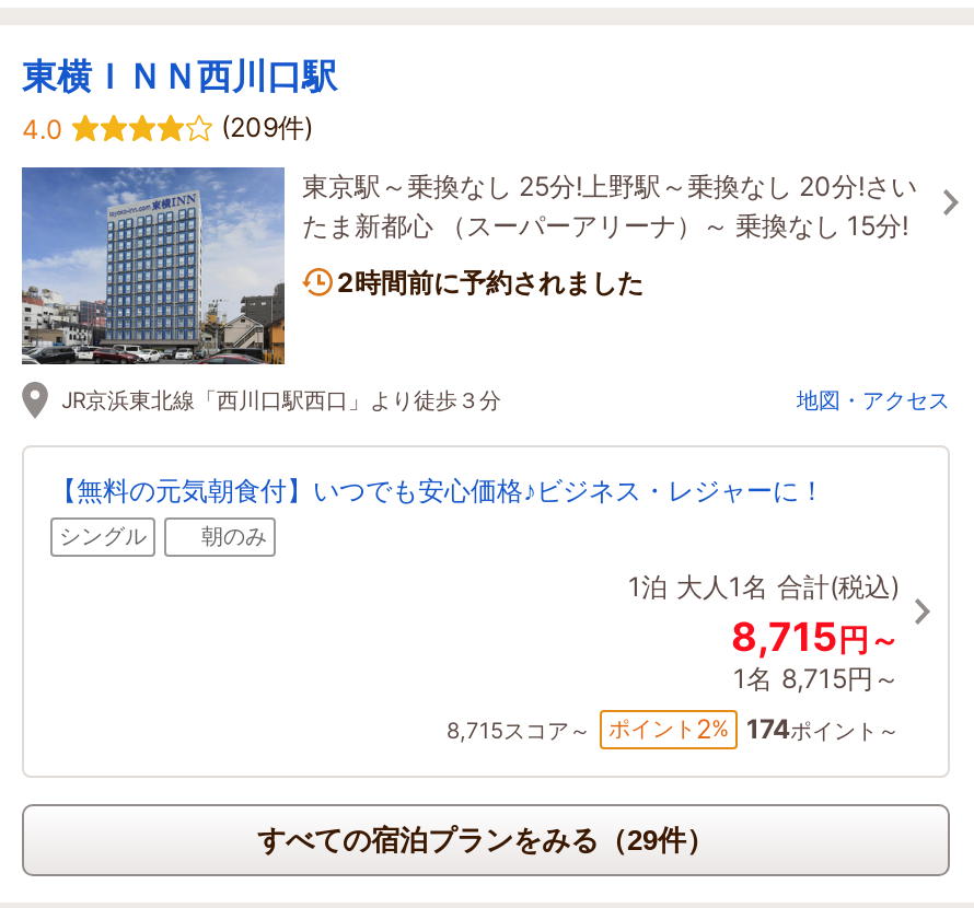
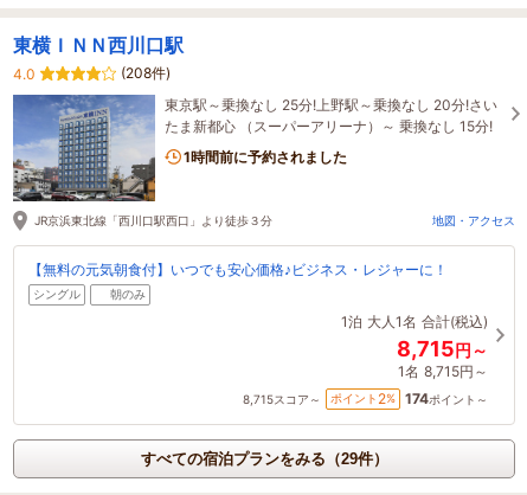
[221,110,313,143] (209件) -> [121,64,171,81] (208件)
[337,265,643,298] 2時間前に予約されました -> [184,148,347,165] 1時間前に予約されました

